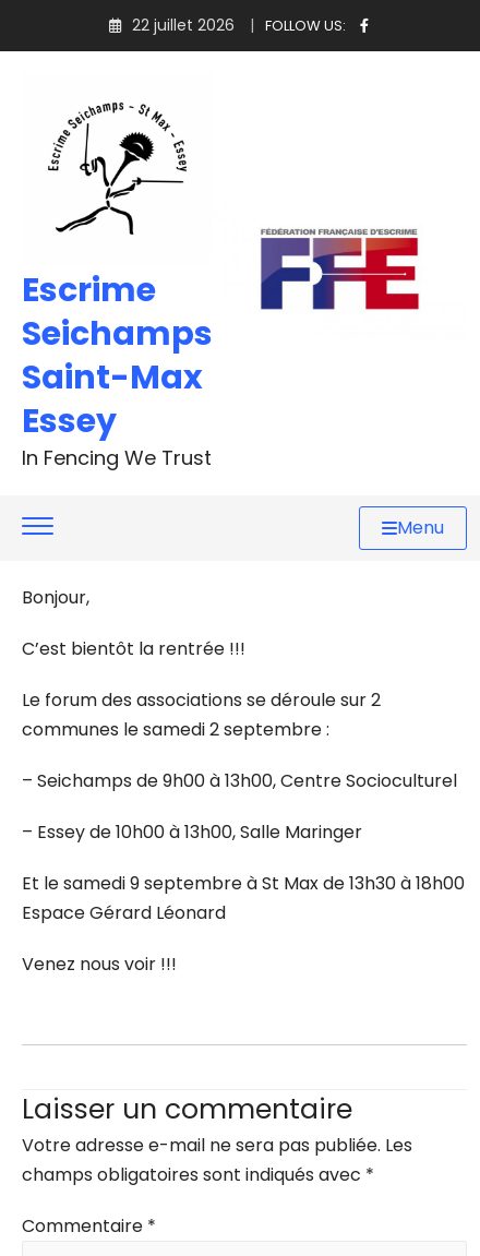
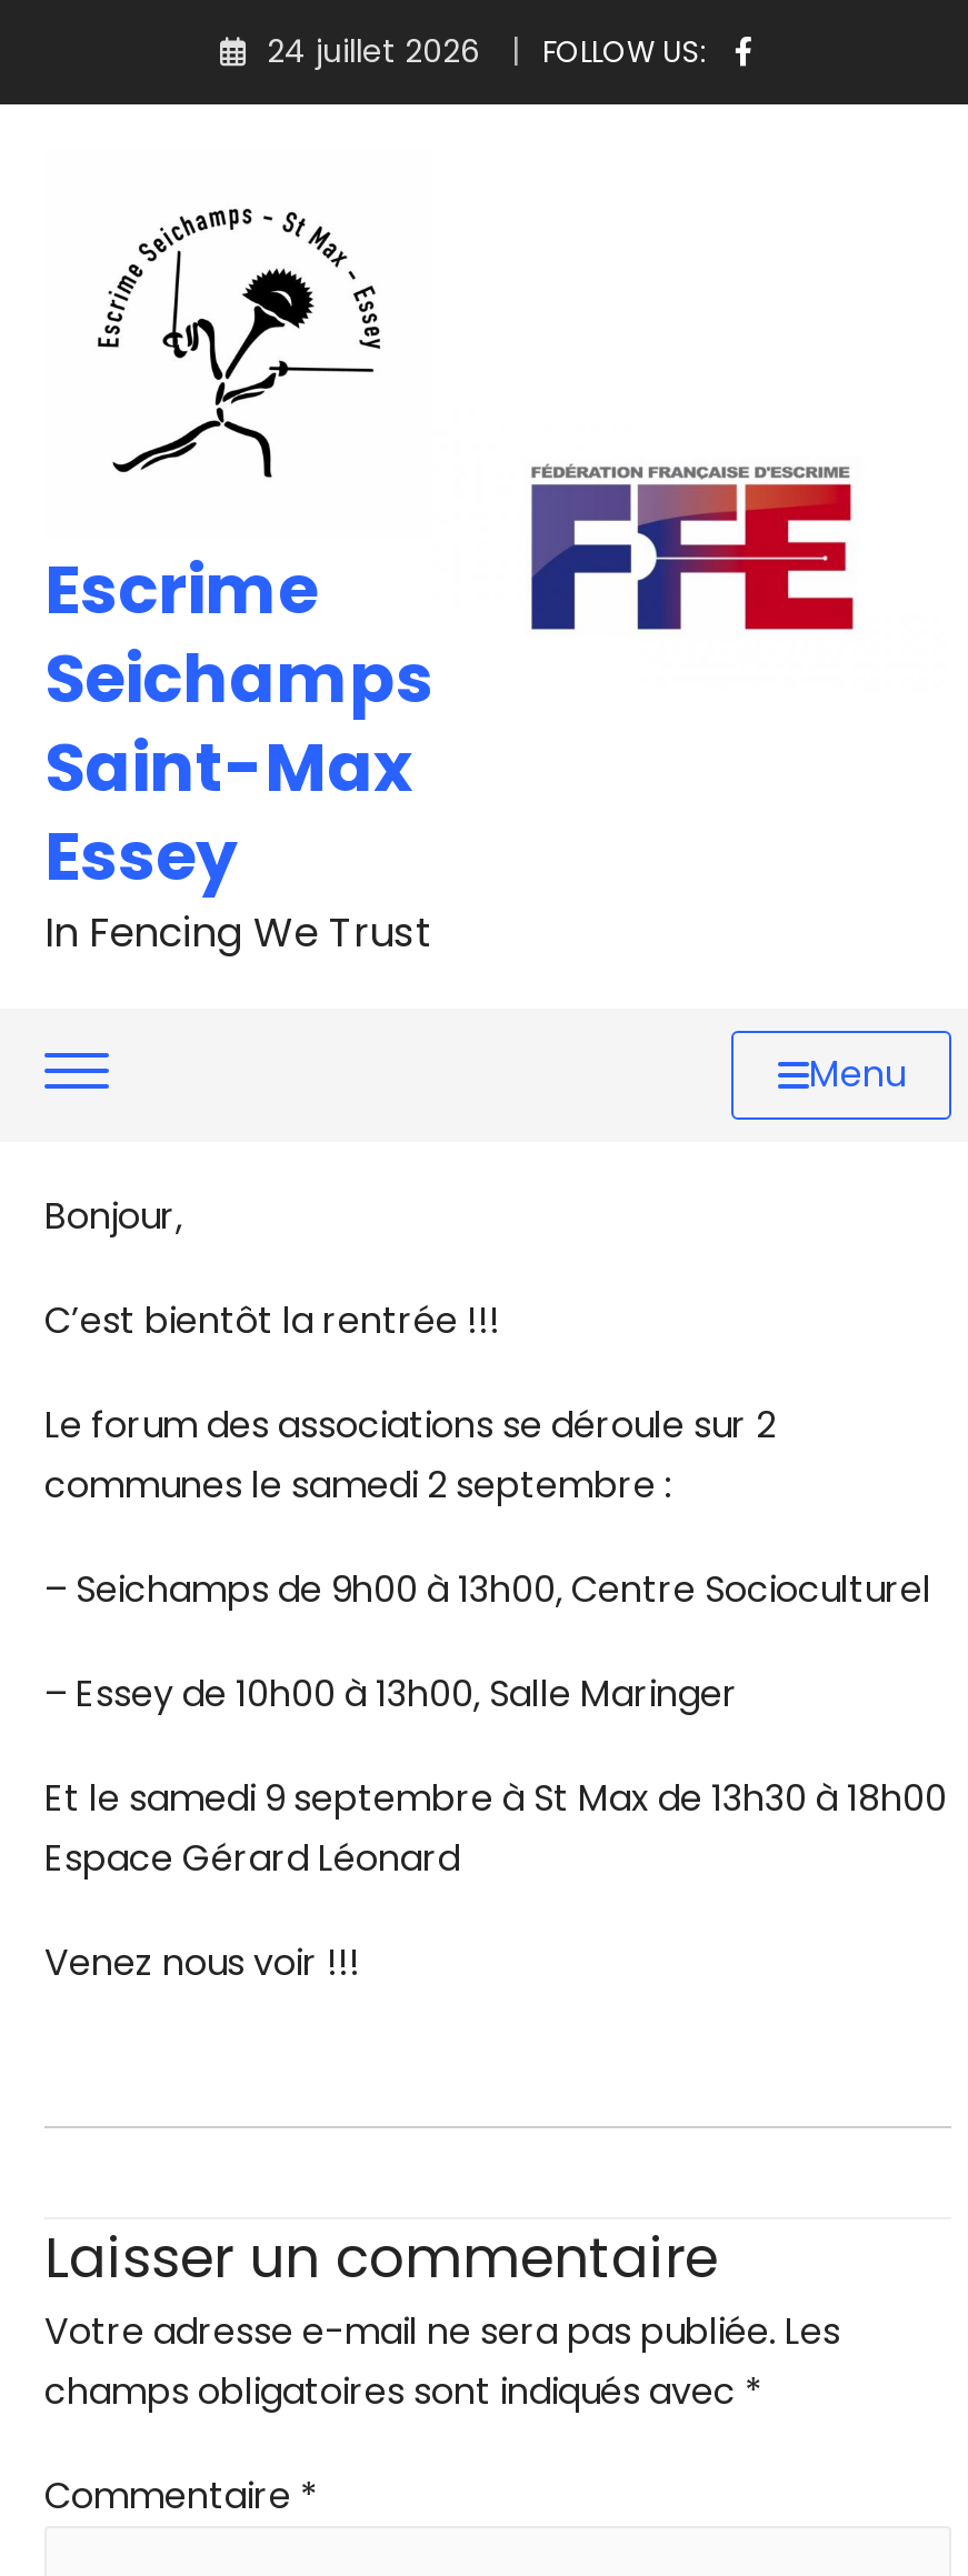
[128,14,346,36] 22 juillet 2026 FOLLOW US: -> [258,29,707,73] 24 juillet 2026 FOLLOW US:

